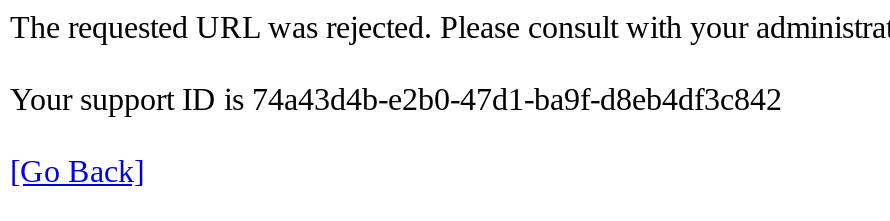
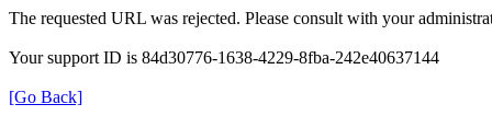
[10,82,782,116] Your support ID is 74a43d4b-e2b0-47d1-ba9f-d8eb4df3c842 -> [9,48,439,67] Your support ID is 84d30776-1638-4229-8fba-242e40637144

